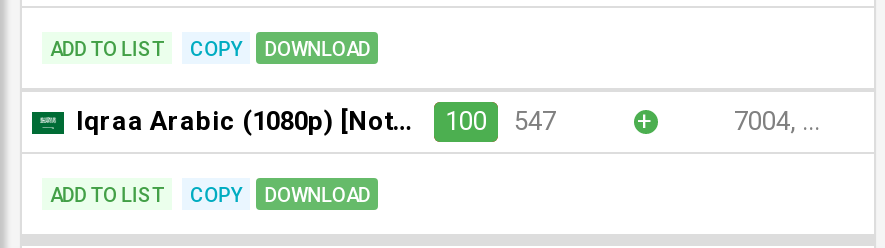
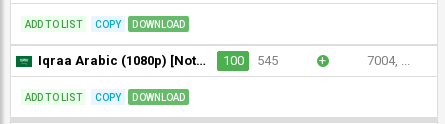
[514,106,556,136] 547 -> [257,53,278,68] 545

